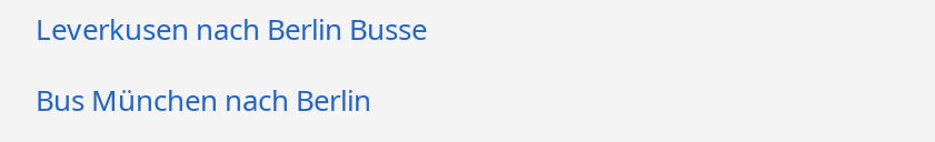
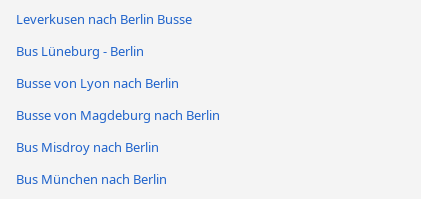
none -> [16,42,220,156] Bus Lüneburg - Berlin | Busse von Lyon nach Berlin | Busse von Magdeburg nach Berlin | Bus Misdroy nach Berlin

